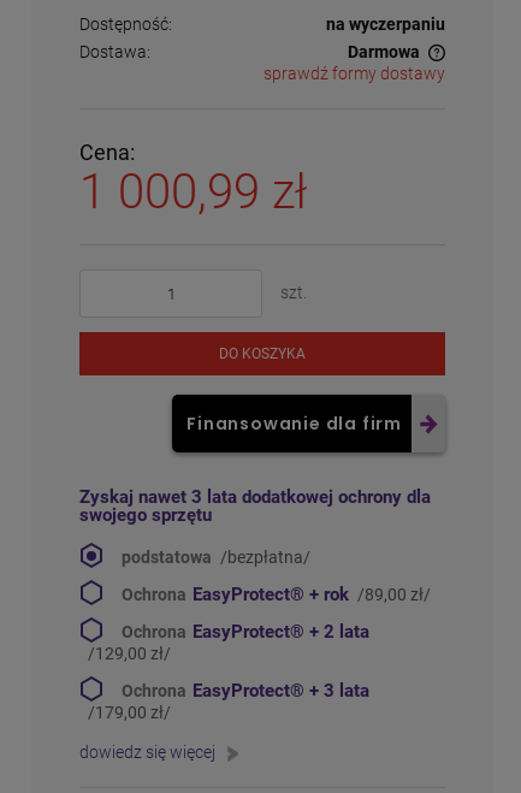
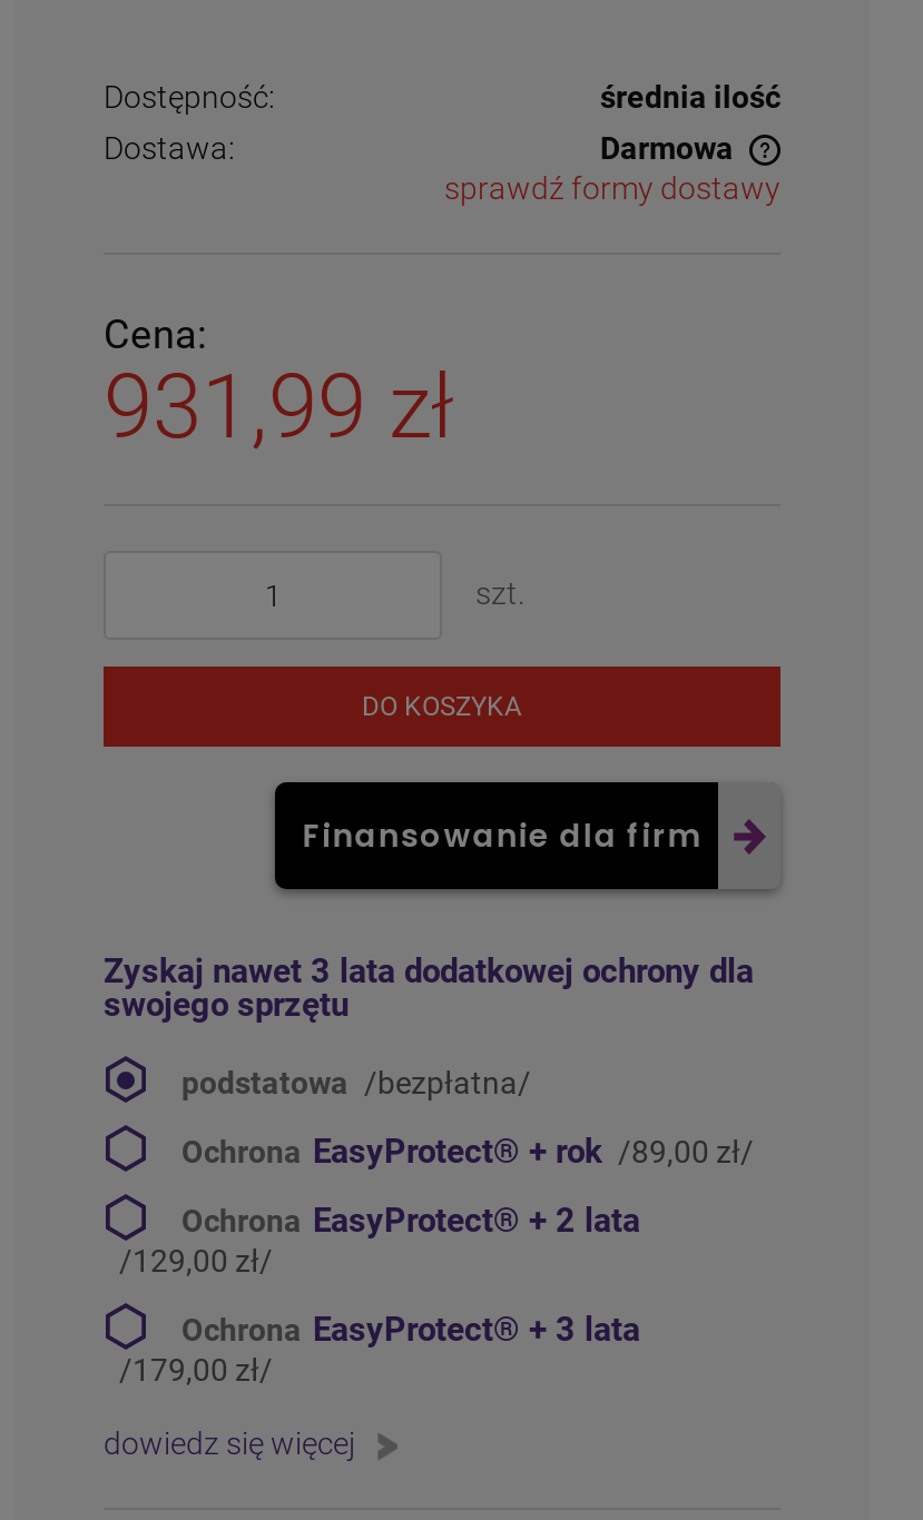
[326,14,445,34] na wyczerpaniu -> [600,79,780,115] średnia ilość
[79,164,307,220] 1 000,99 zł -> [104,355,453,460] 931,99 zł

